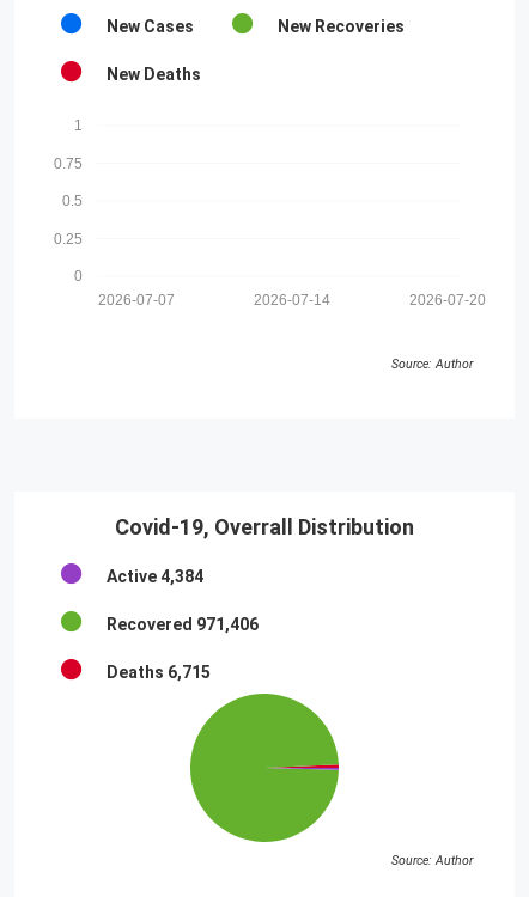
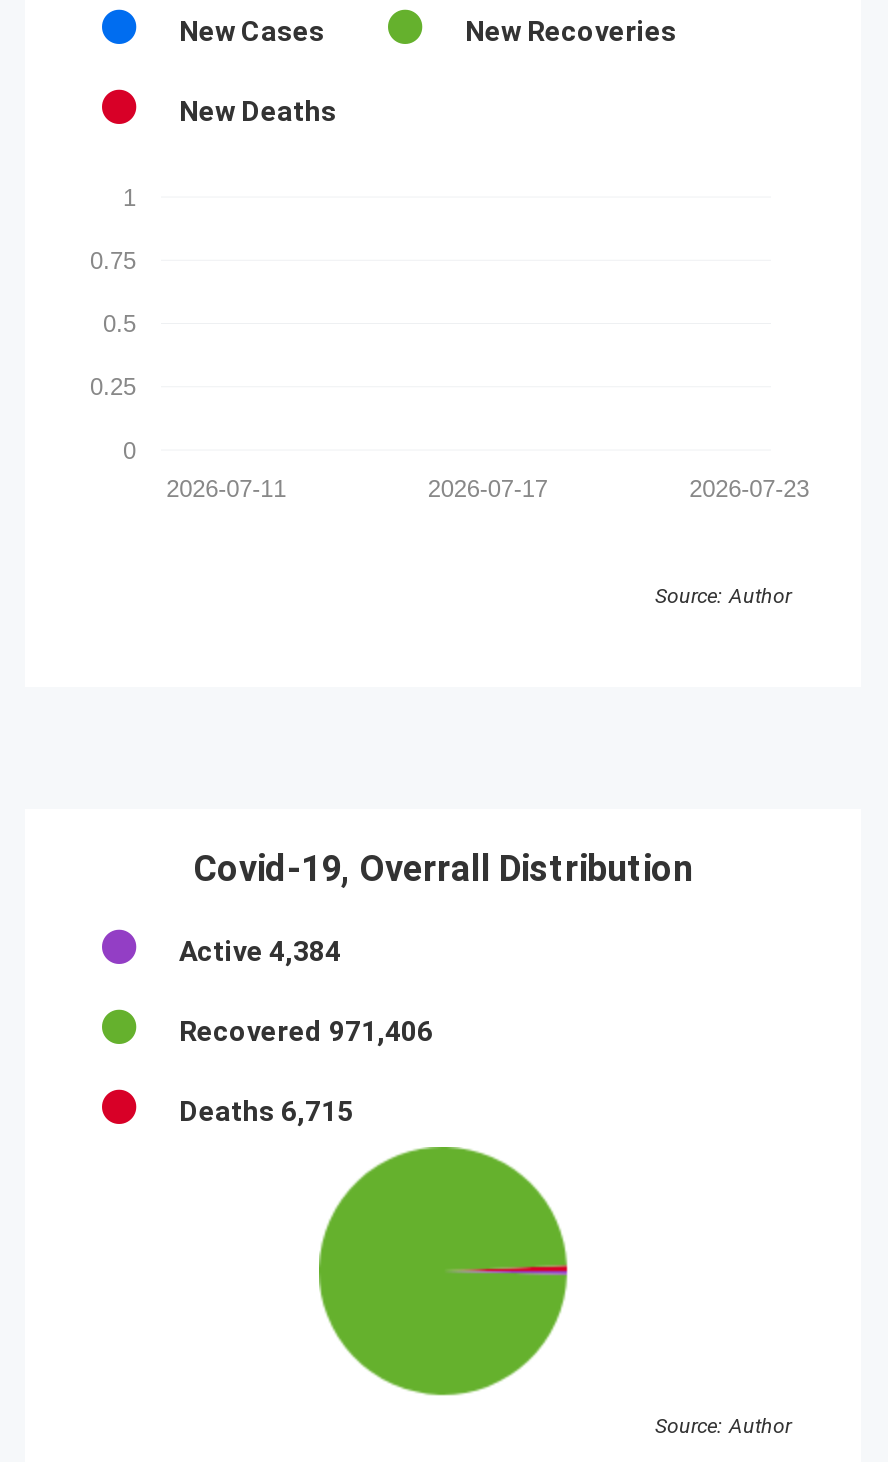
[98,291,174,308] 2026-07-07 -> [166,475,286,502] 2026-07-11
[253,291,330,308] 2026-07-14 -> [428,475,548,502] 2026-07-17
[409,291,486,308] 2026-07-20 -> [689,475,809,502] 2026-07-23

